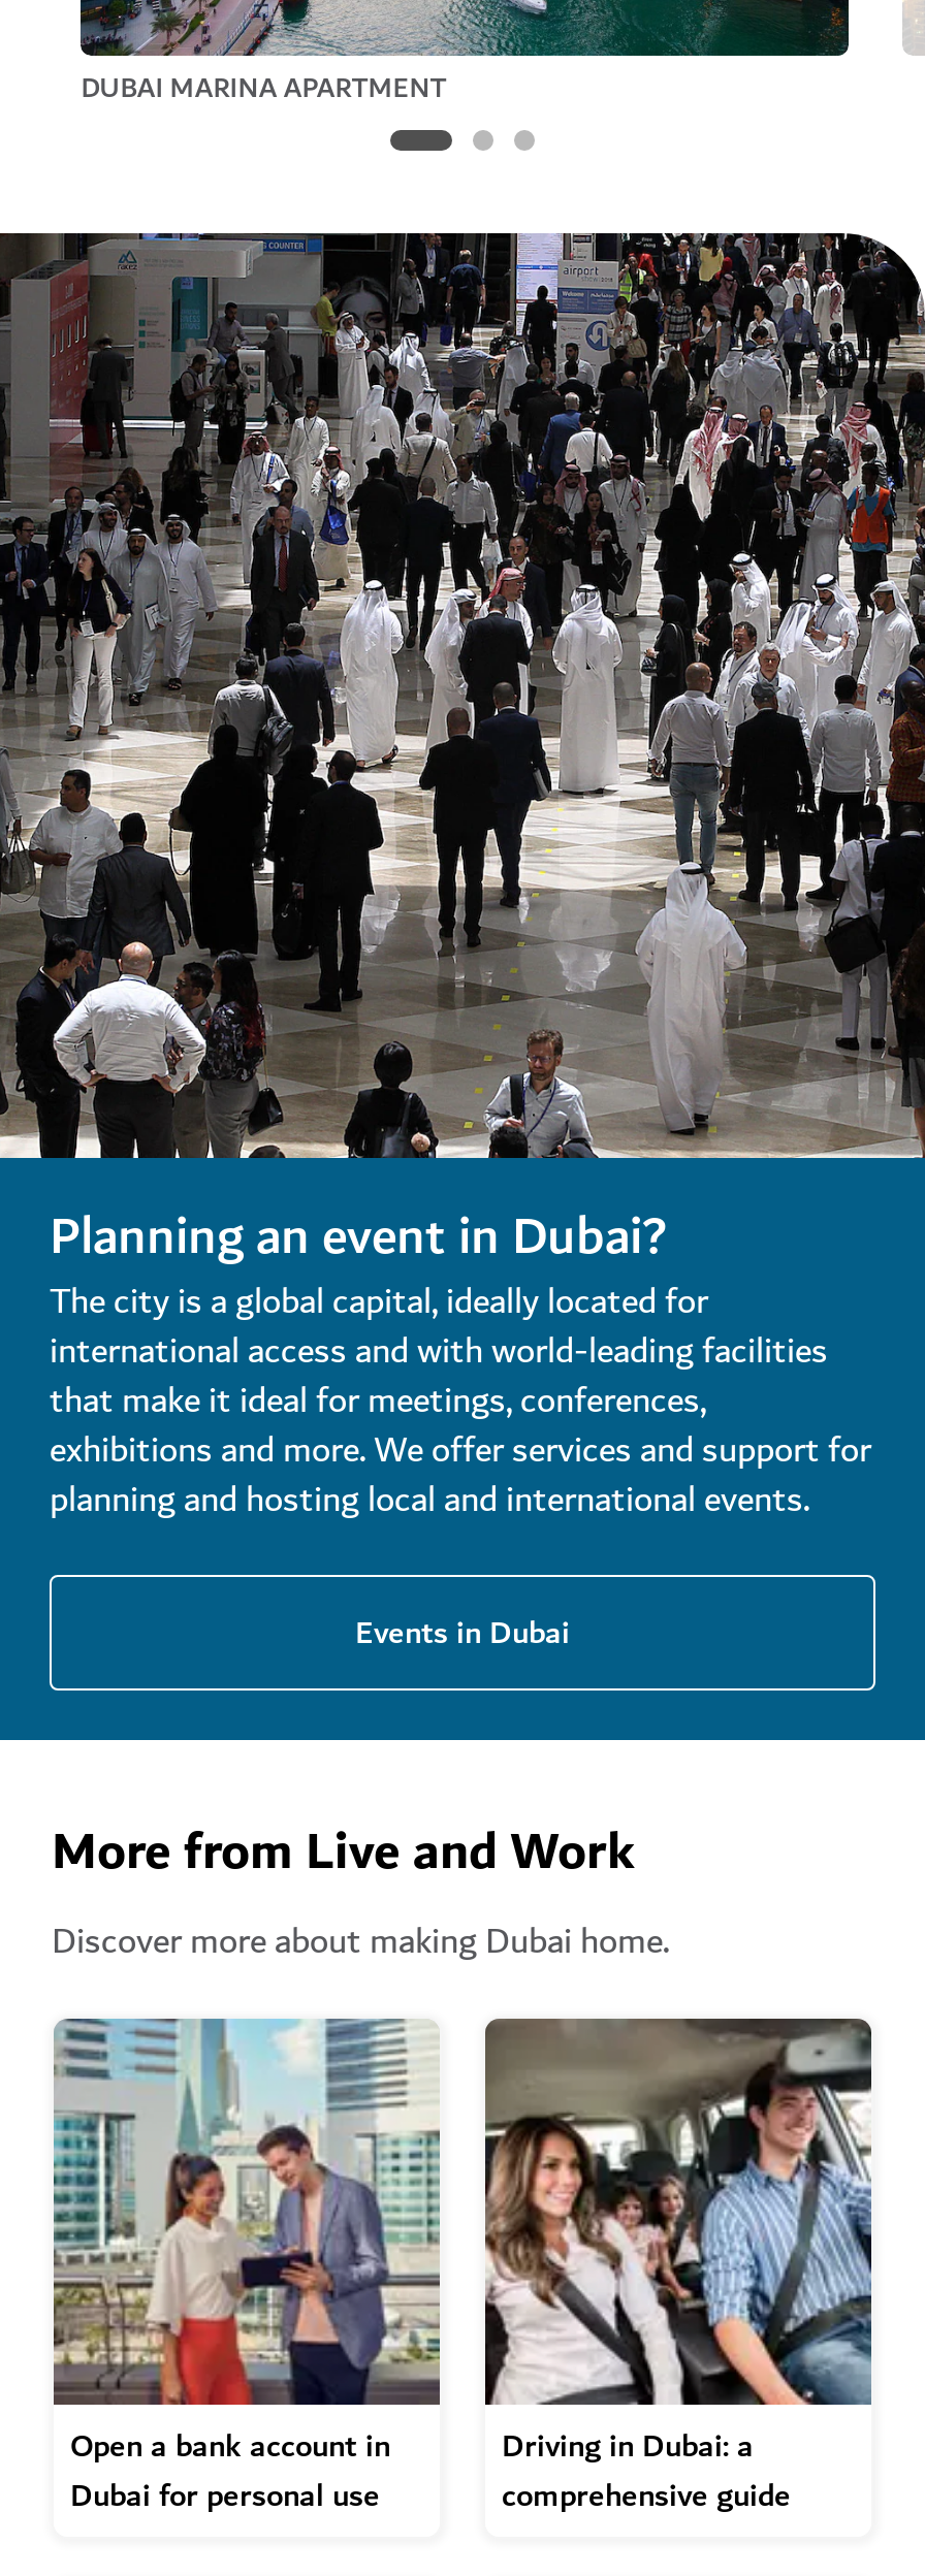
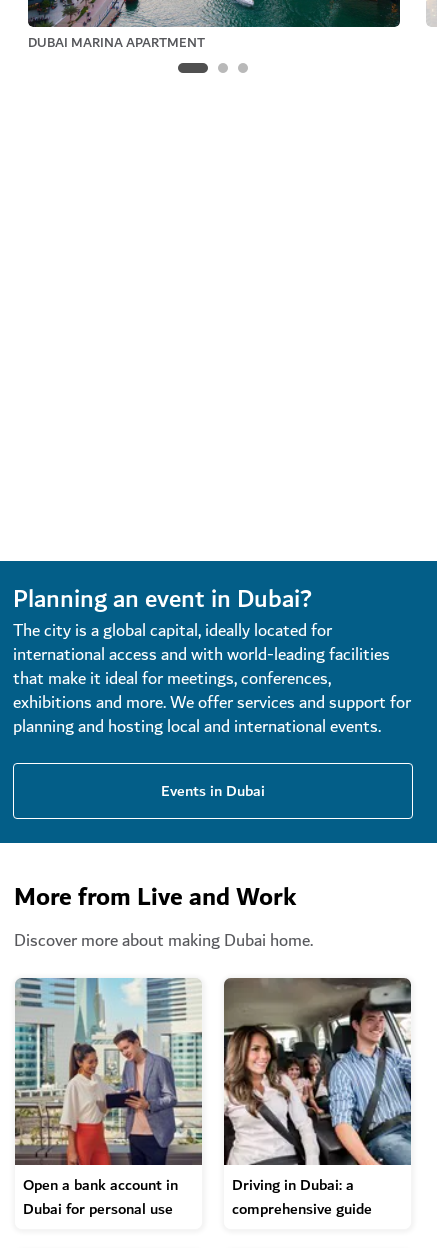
[6,231,919,1160] [image] -> none

